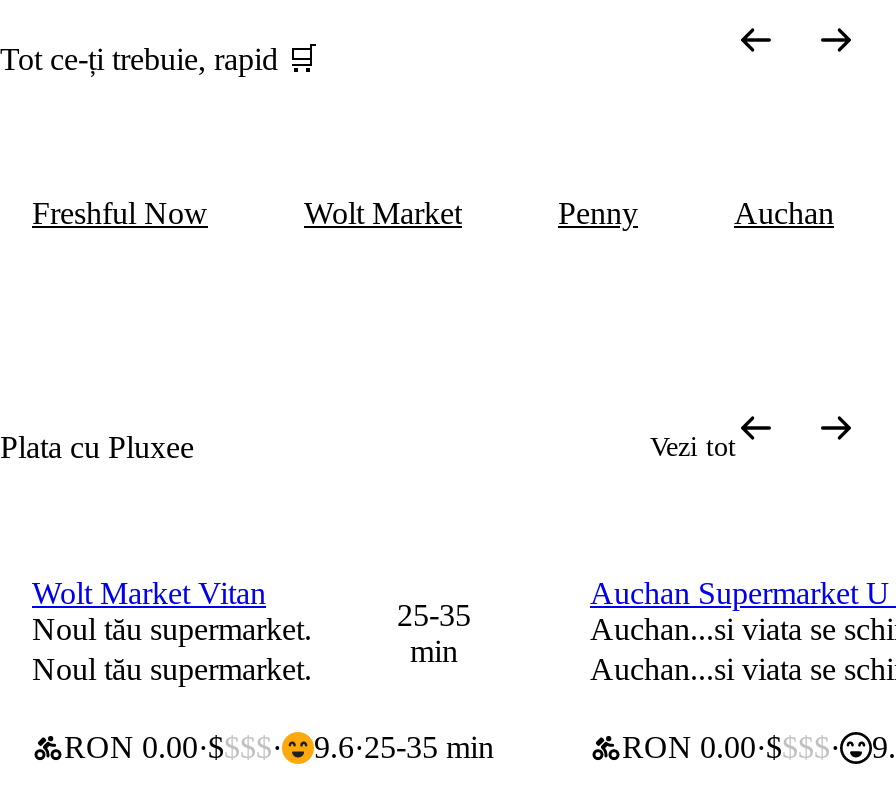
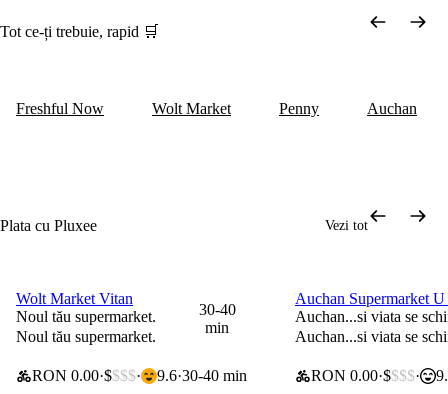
[397,598,471,632] 25-35 -> [198,301,235,318] 30-40
[64,730,494,764] RON 0.00 $$$$ 9.6 25-35 min -> [32,367,247,384] RON 0.00 $$$$ 9.6 30-40 min

